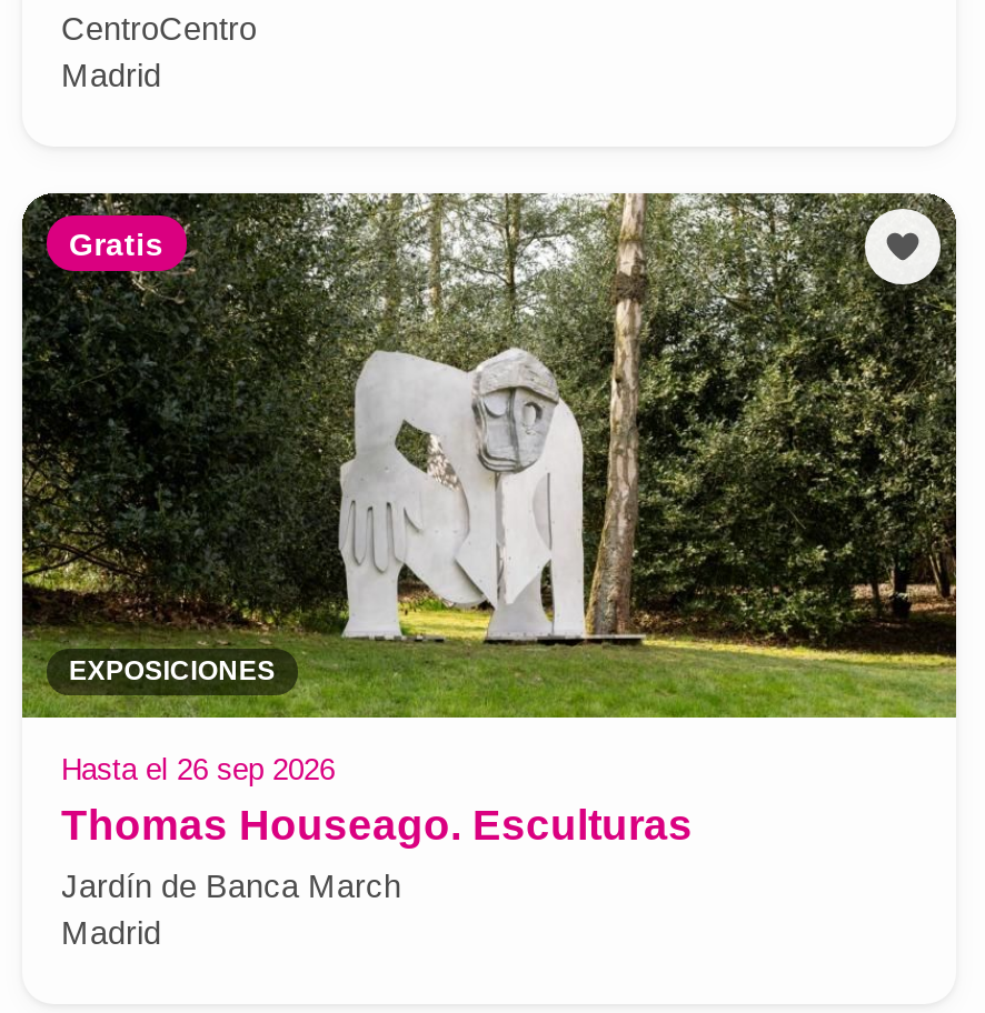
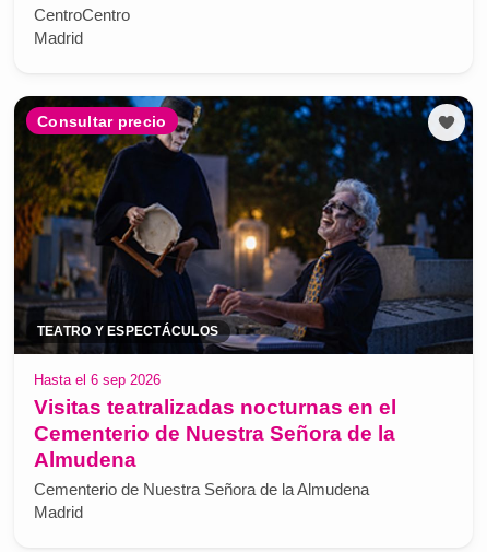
[20,191,958,720] [image] | Gratis -> [14,95,474,355] [image] | Consultar precio
[69,656,275,687] EXPOSICIONES -> [37,324,218,339] TEATRO Y ESPECTÁCULOS
[61,754,693,904] Hasta el 26 sep 2026 | Thomas Houseago. Esculturas | Jardín de Banca March -> [33,372,396,498] Hasta el 6 sep 2026 | Visitas teatralizadas nocturnas en el | Cementerio de Nuestra Señora de la | Almudena | Cementerio de Nuestra Señora de la Almudena

